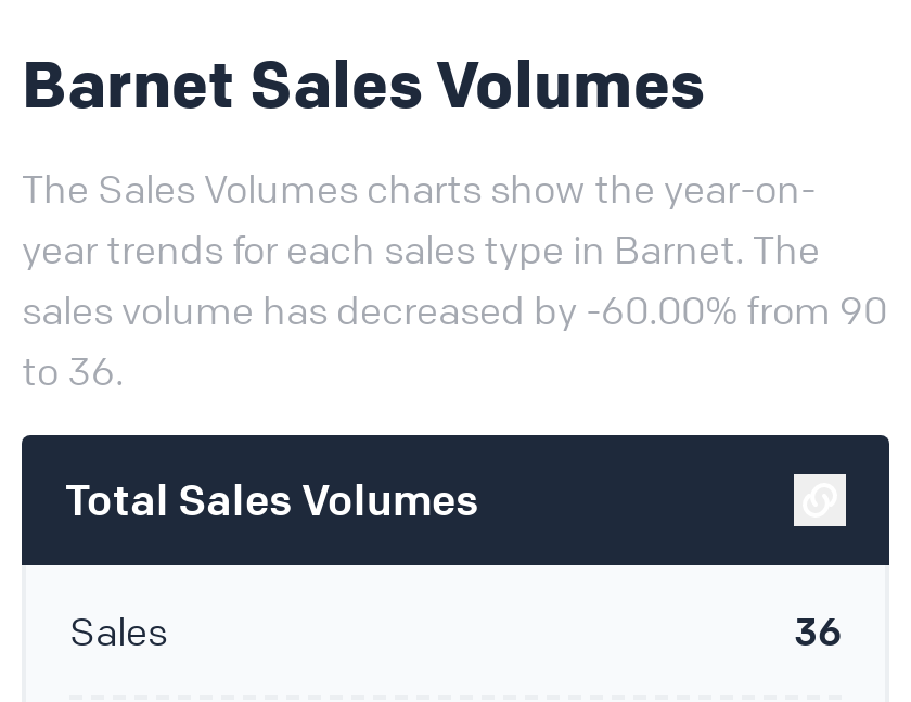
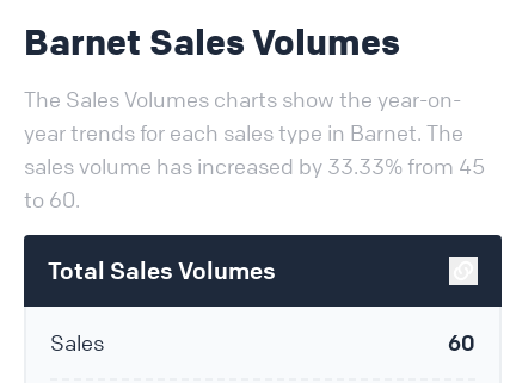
[22,285,887,333] sales volume has decreased by -60.00% from 90 -> [24,153,485,179] sales volume has increased by 33.33% from 45
[22,346,124,394] to 36. -> [24,186,80,212] to 60.
[794,607,842,654] 36 -> [448,329,475,356] 60

